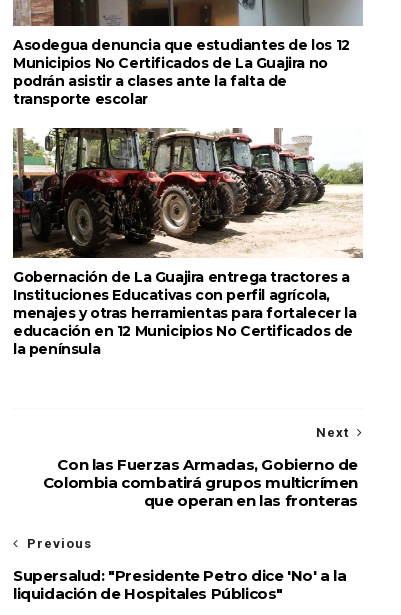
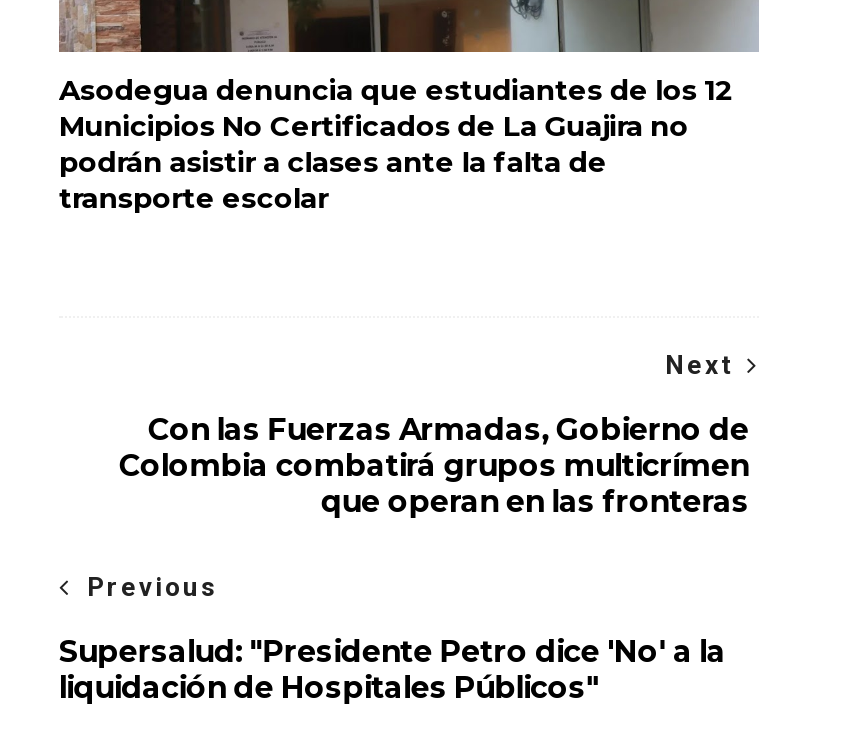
[13,127,363,358] [image] | Gobernación de La Guajira entrega tractores a | Instituciones Educativas con perfil agrícola, | menajes y otras herramientas para fortalecer la | educación en 12 Municipios No Certificados de | la península -> none

